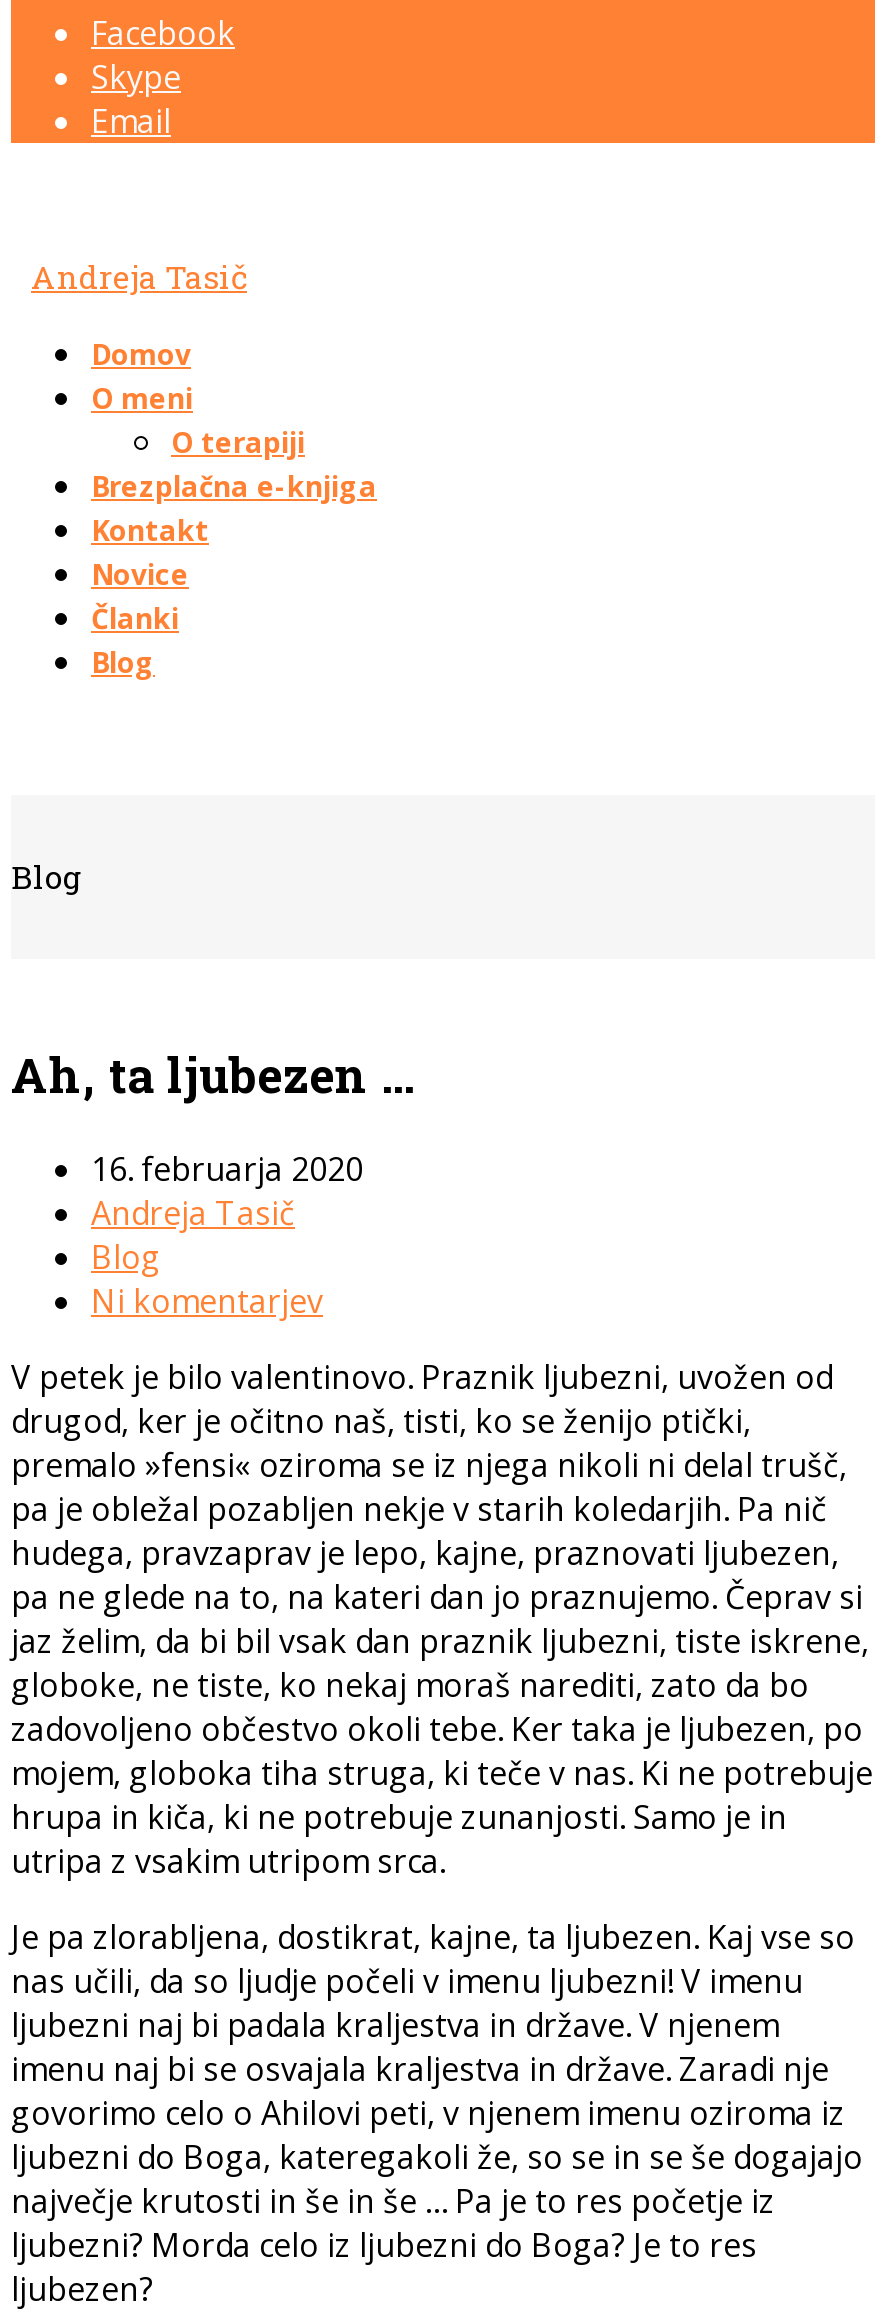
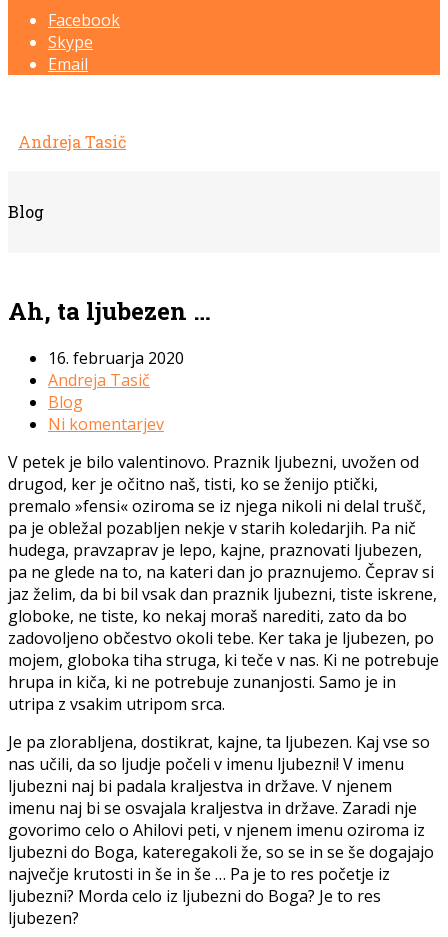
[91,335,377,681] Domov | O meni | O terapiji | Brezplačna e-knjiga | Kontakt | Novice | Članki | Blog -> none

